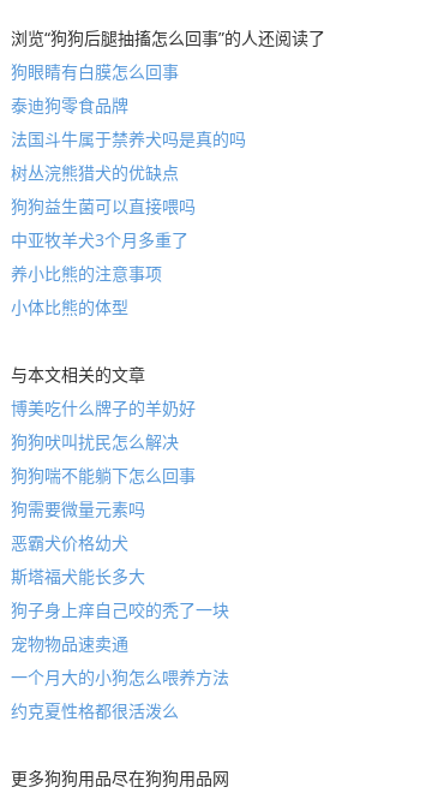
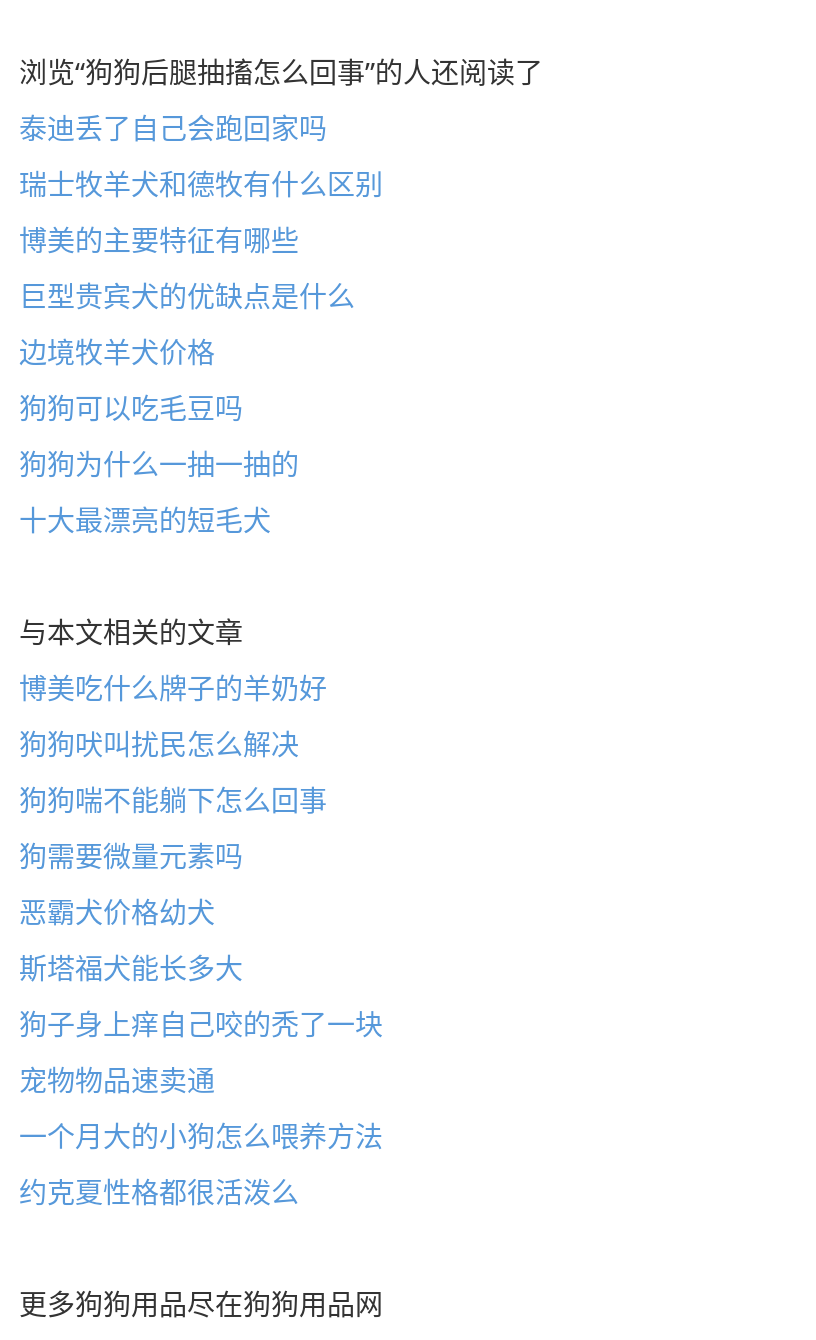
[11,61,179,84] 狗眼睛有白膜怎么回事 -> [19,110,327,148] 泰迪丢了自己会跑回家吗
[11,94,128,117] 泰迪狗零食品牌 -> [19,166,383,204] 瑞士牧羊犬和德牧有什么区别
[11,128,246,151] 法国斗牛属于禁养犬吗是真的吗 -> [19,222,299,260] 博美的主要特征有哪些
[11,162,179,184] 树丛浣熊猎犬的优缺点 -> [19,278,355,316] 巨型贵宾犬的优缺点是什么
[11,195,196,218] 狗狗益生菌可以直接喂吗 -> [19,334,215,372] 边境牧羊犬价格
[11,229,188,252] 中亚牧羊犬3个月多重了 -> [19,390,243,428] 狗狗可以吃毛豆吗
[11,263,162,285] 养小比熊的注意事项 -> [19,446,299,484] 狗狗为什么一抽一抽的
[11,296,128,319] 小体比熊的体型 -> [19,502,271,540] 十大最漂亮的短毛犬

